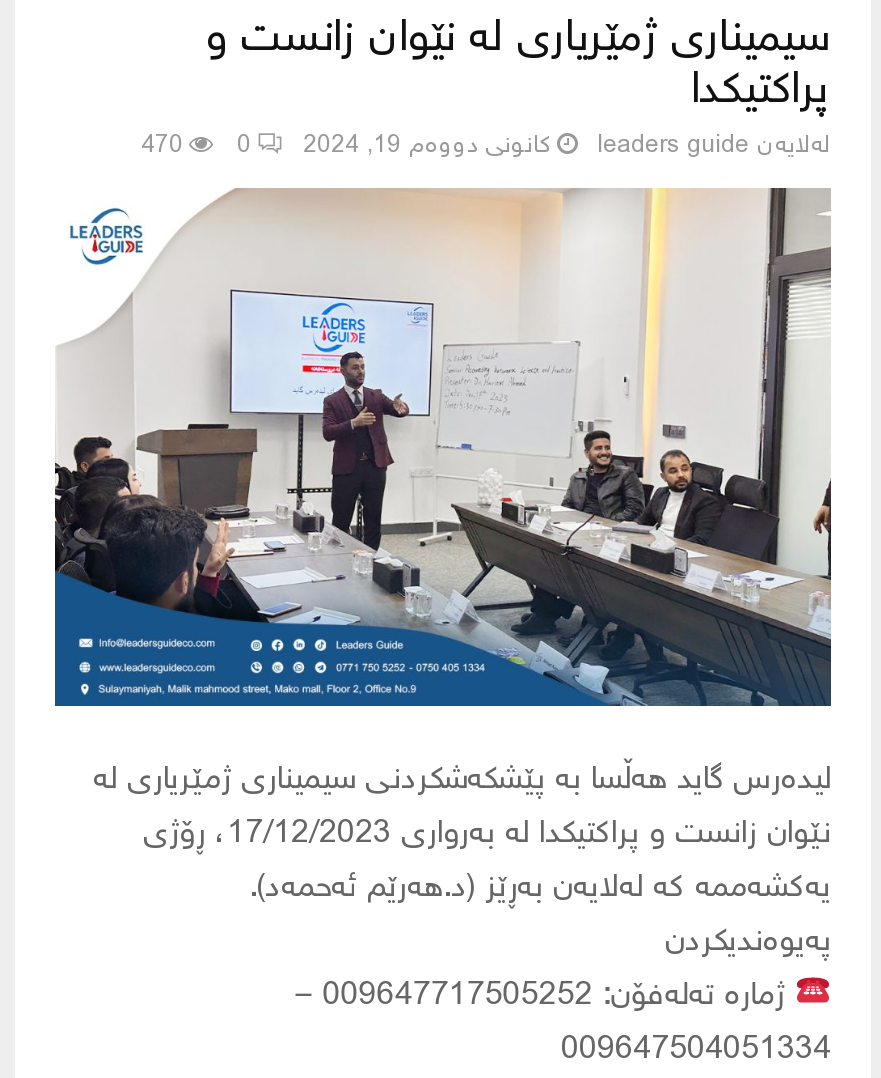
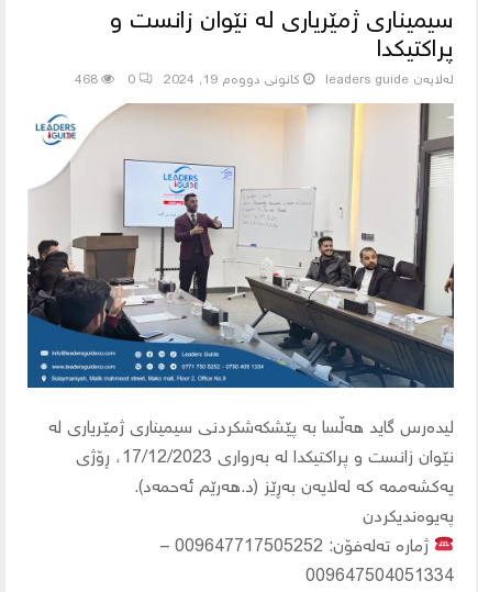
[141,130,251,164] 470 0 -> [75,71,135,90] 468 0

